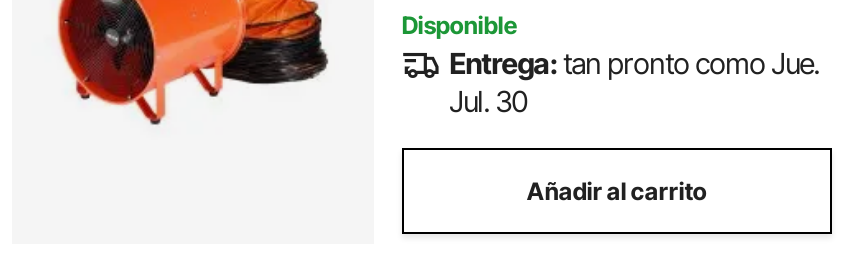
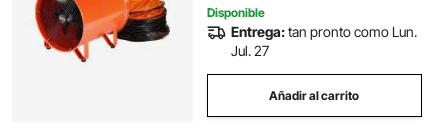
[449,46,819,80] Entrega: tan pronto como Jue. -> [231,23,417,40] Entrega: tan pronto como Lun.
[449,84,527,118] Jul. 30 -> [231,42,269,59] Jul. 27

